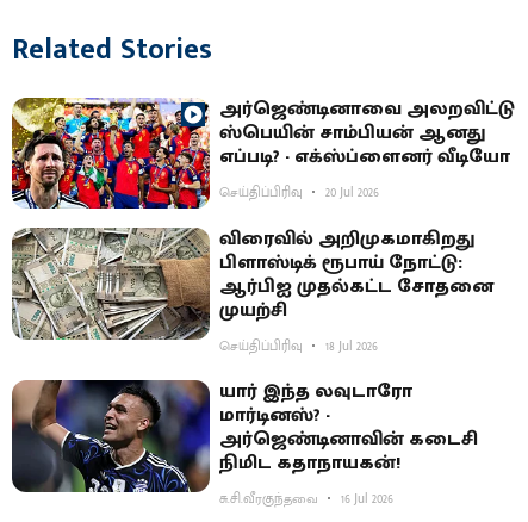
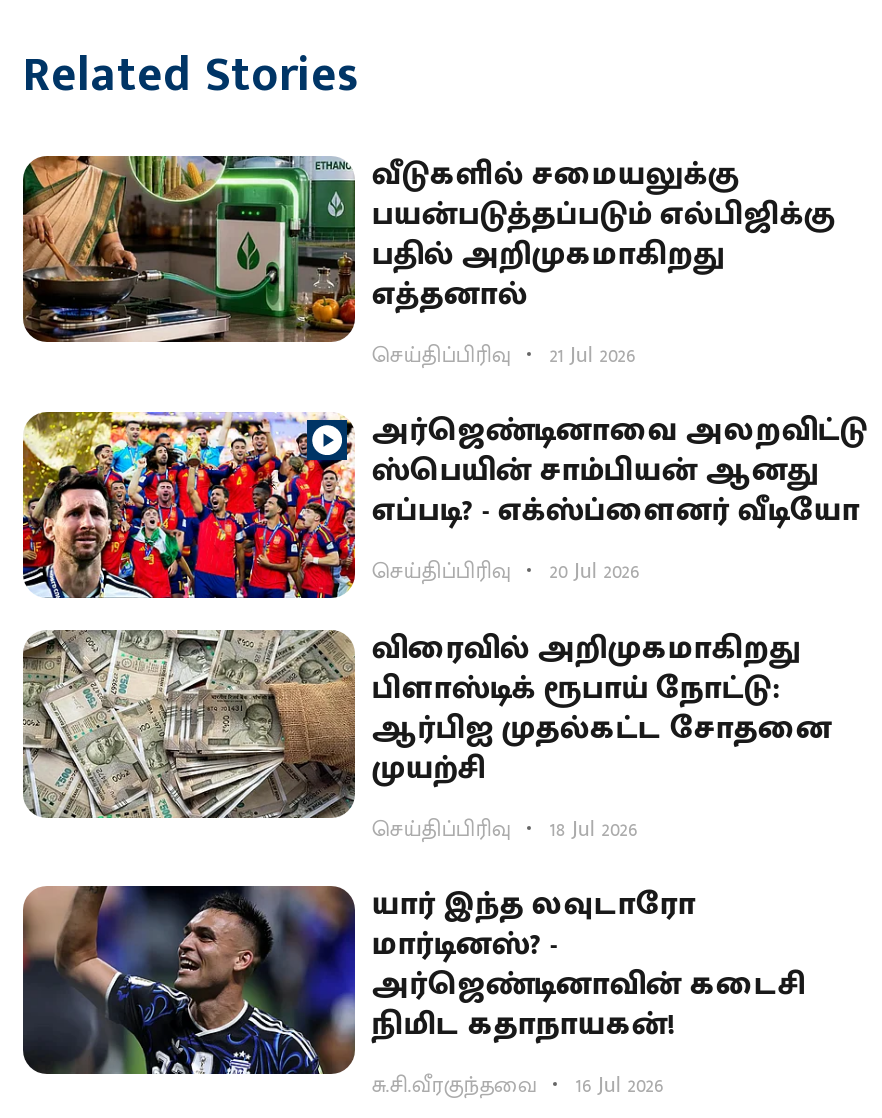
none -> [21,147,836,373] [image] | வீடுகளில் சமையலுக்கு | பயன்படுத்தப்படும் எல்பிஜிக்கு | பதில் அறிமுகமாகிறது | எத்தனால் | செய்திப்பிரிவு | 21 Jul 2026

